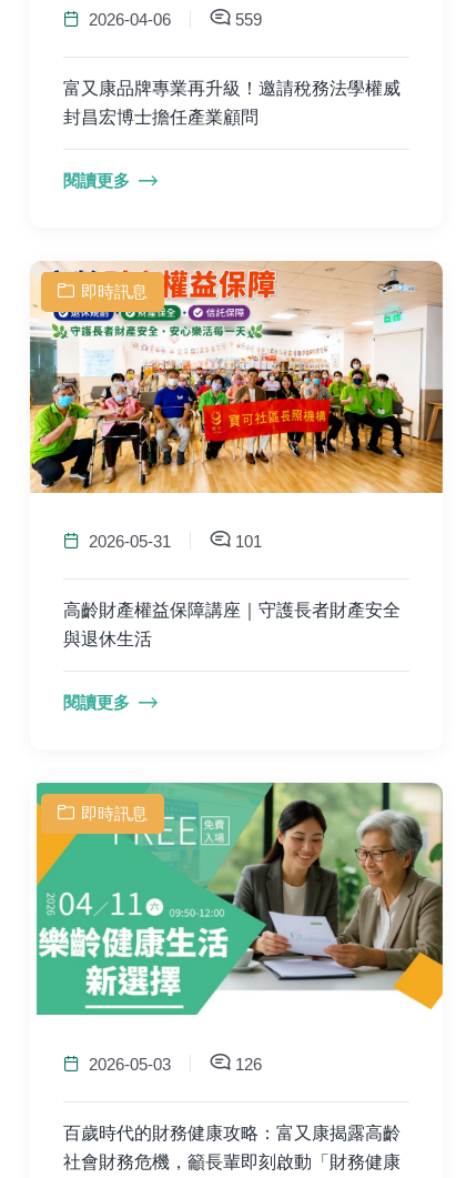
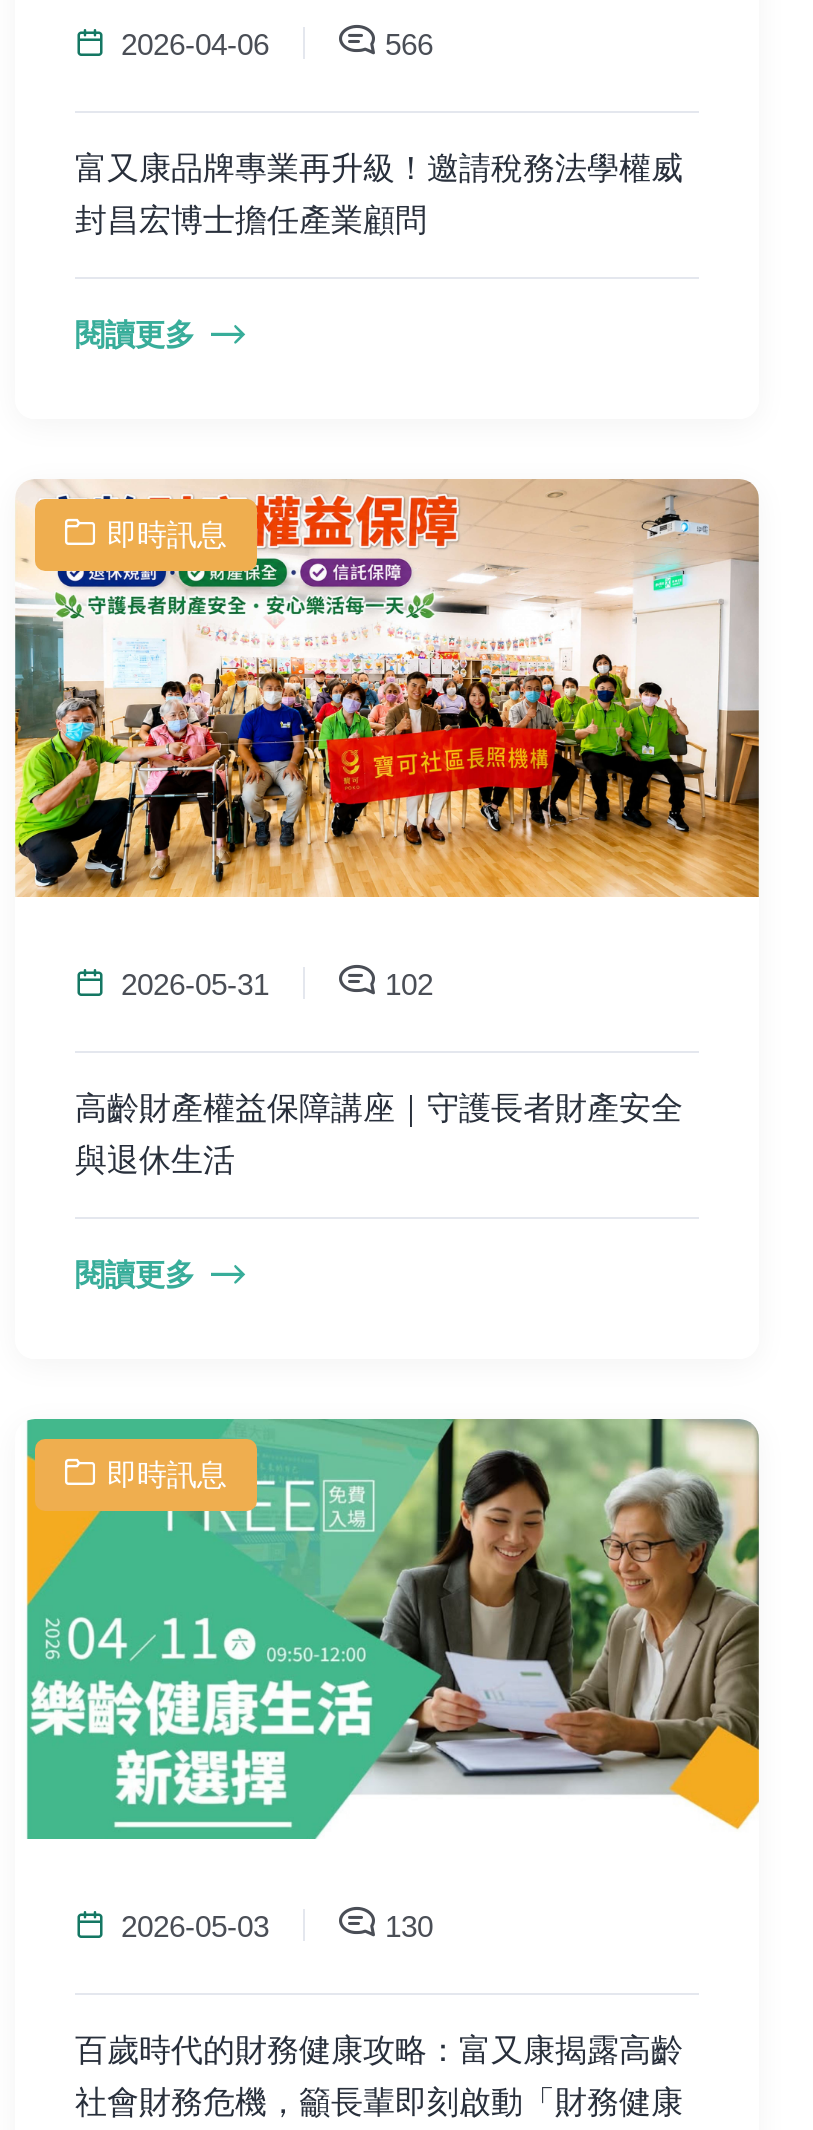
[235,10,262,29] 559 -> [385,27,433,61] 566
[235,532,262,551] 101 -> [385,968,433,1002] 102
[235,1054,262,1073] 126 -> [385,1908,433,1942] 130

